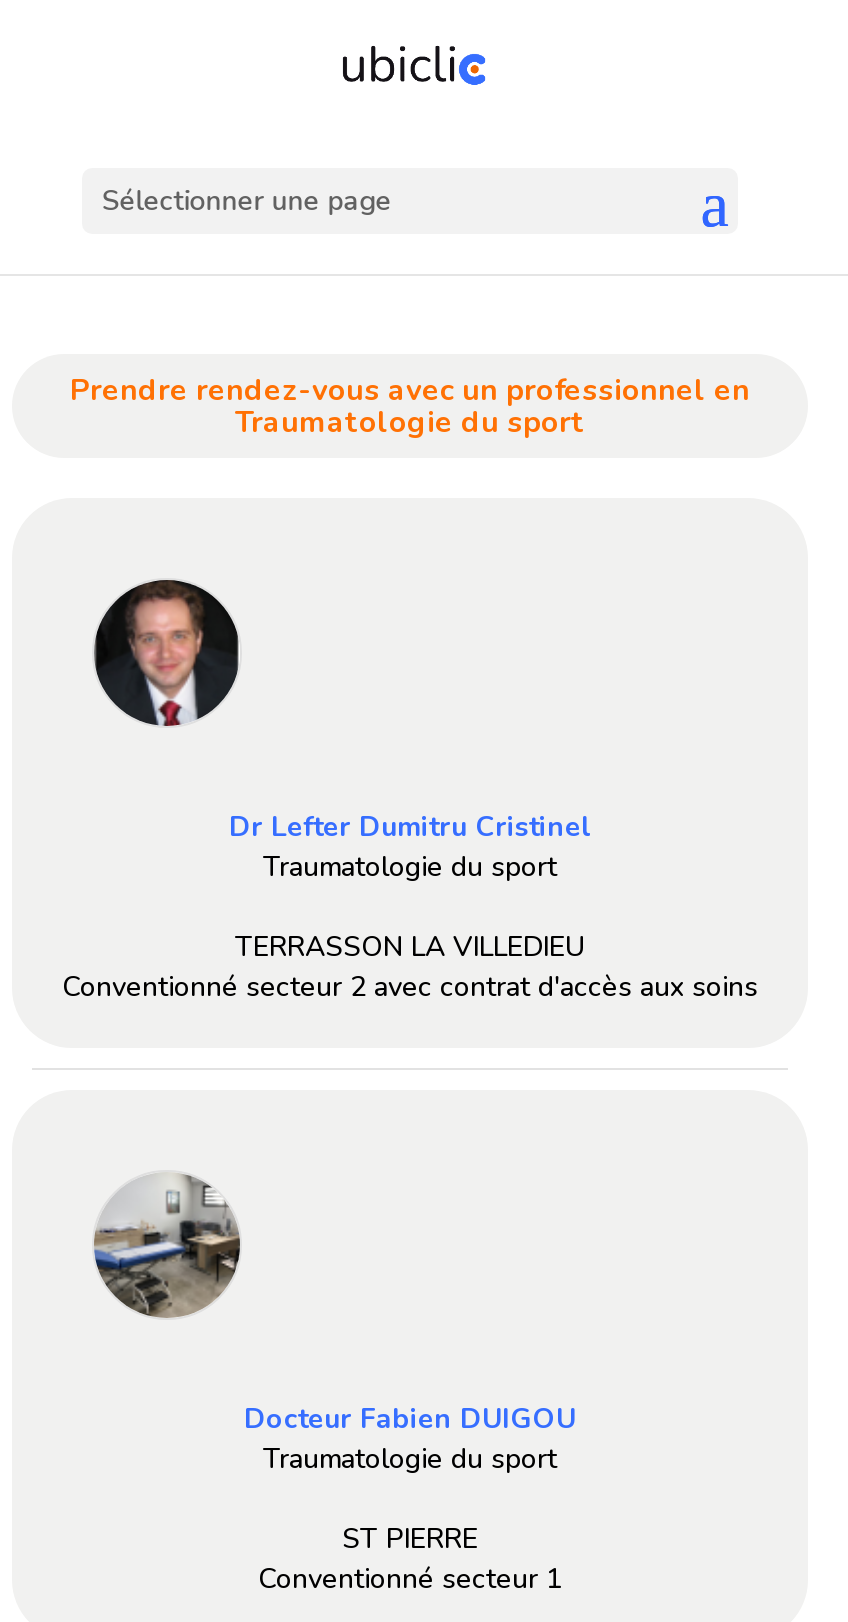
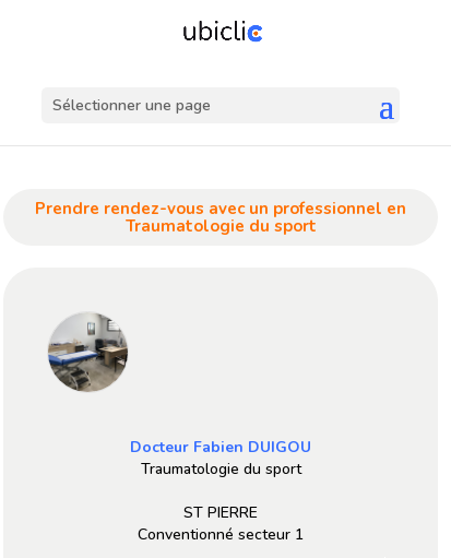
[94,578,238,726] [image] -> none
[62,808,758,1006] Dr Lefter Dumitru Cristinel | Traumatologie du sport | TERRASSON LA VILLEDIEU | Conventionné secteur 2 avec contrat d'accès aux soins -> none

